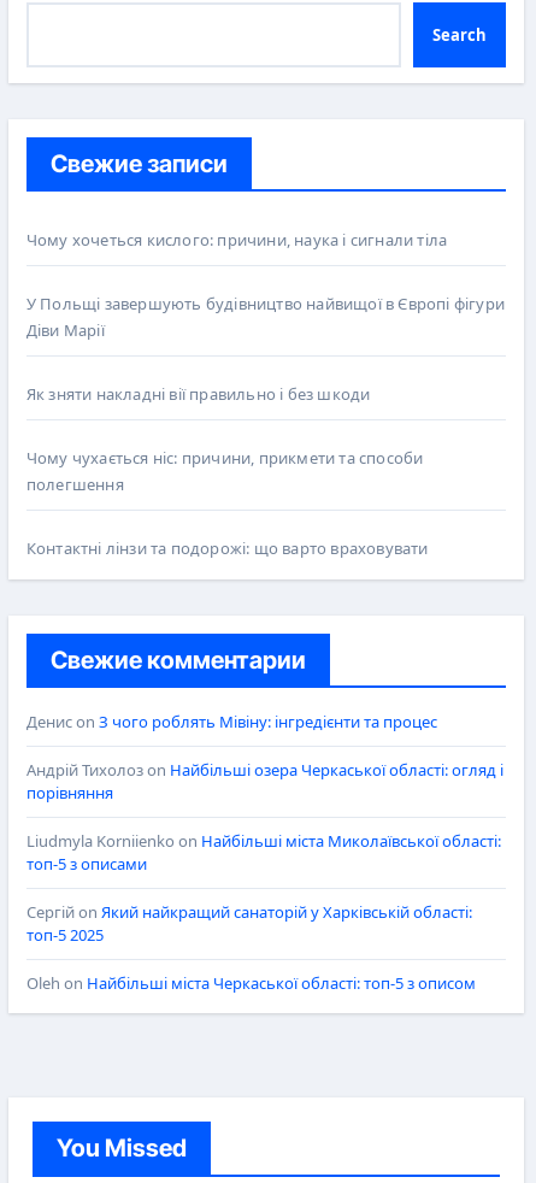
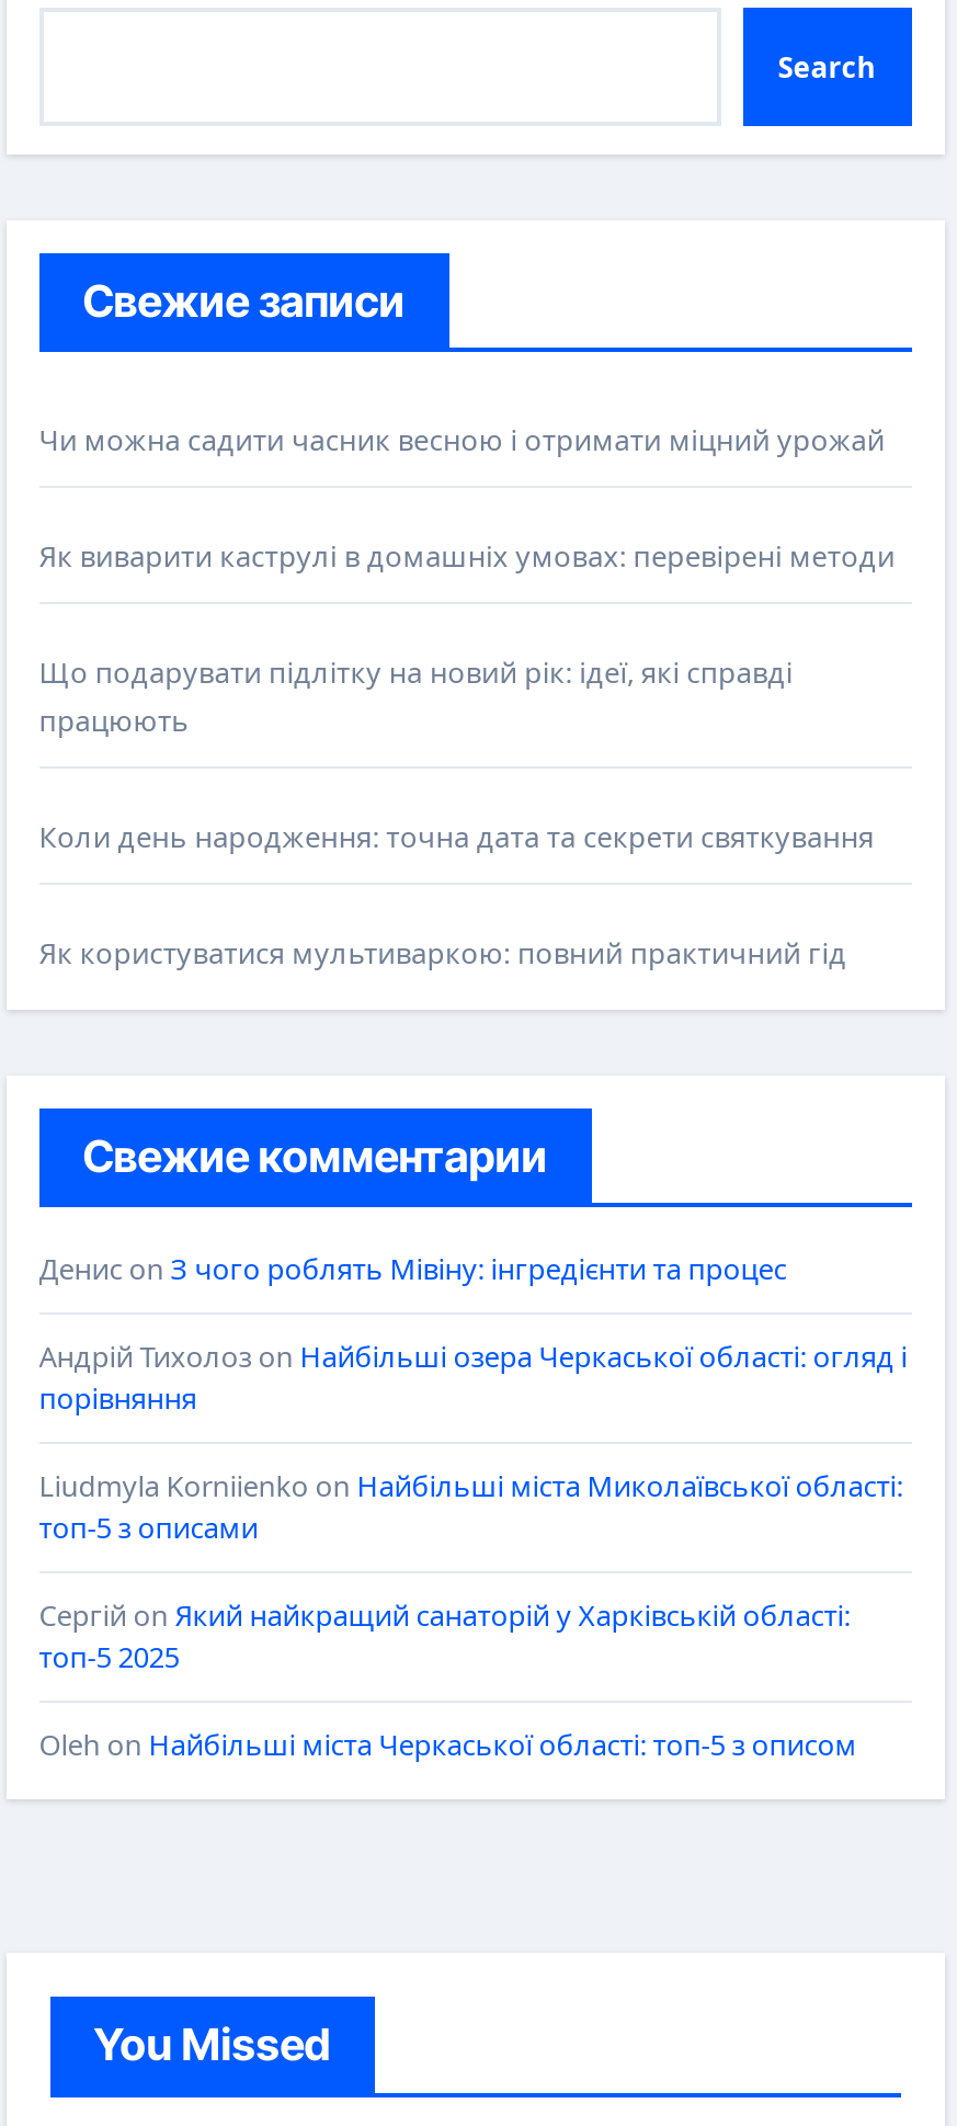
[26,229,447,251] Чому хочеться кислого: причини, наука і сигнали тіла -> [39,421,885,460] Чи можна садити часник весною і отримати міцний урожай
[26,293,505,341] У Польщі завершують будівництво найвищої в Європі фігури | Діви Марії -> [39,537,895,576] Як виварити каструлі в домашніх умовах: перевірені методи
[26,383,370,405] Як зняти накладні вії правильно і без шкоди -> [39,653,793,741] Що подарувати підлітку на новий рік: ідеї, які справді | працюють
[26,447,423,495] Чому чухається ніс: причини, прикмети та способи | полегшення -> [39,818,874,857] Коли день народження: точна дата та секрети святкування
[26,538,428,559] Контактні лінзи та подорожі: що варто враховувати -> [39,934,847,973] Як користуватися мультиваркою: повний практичний гід

